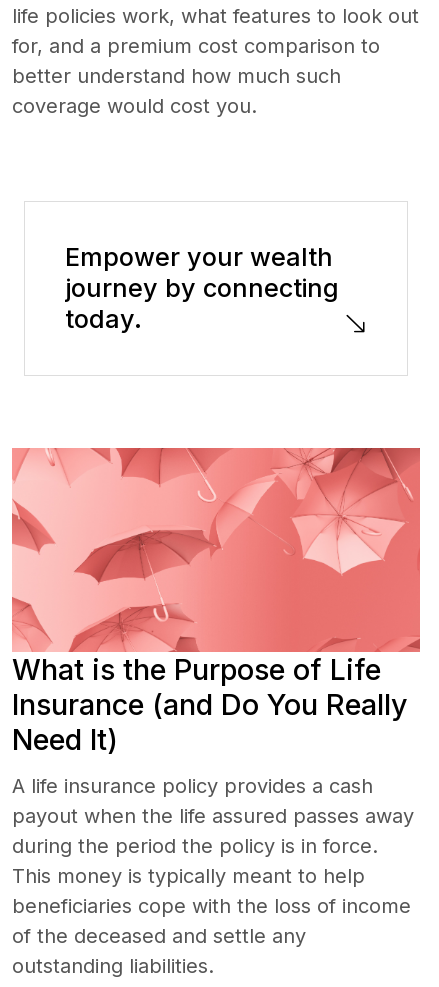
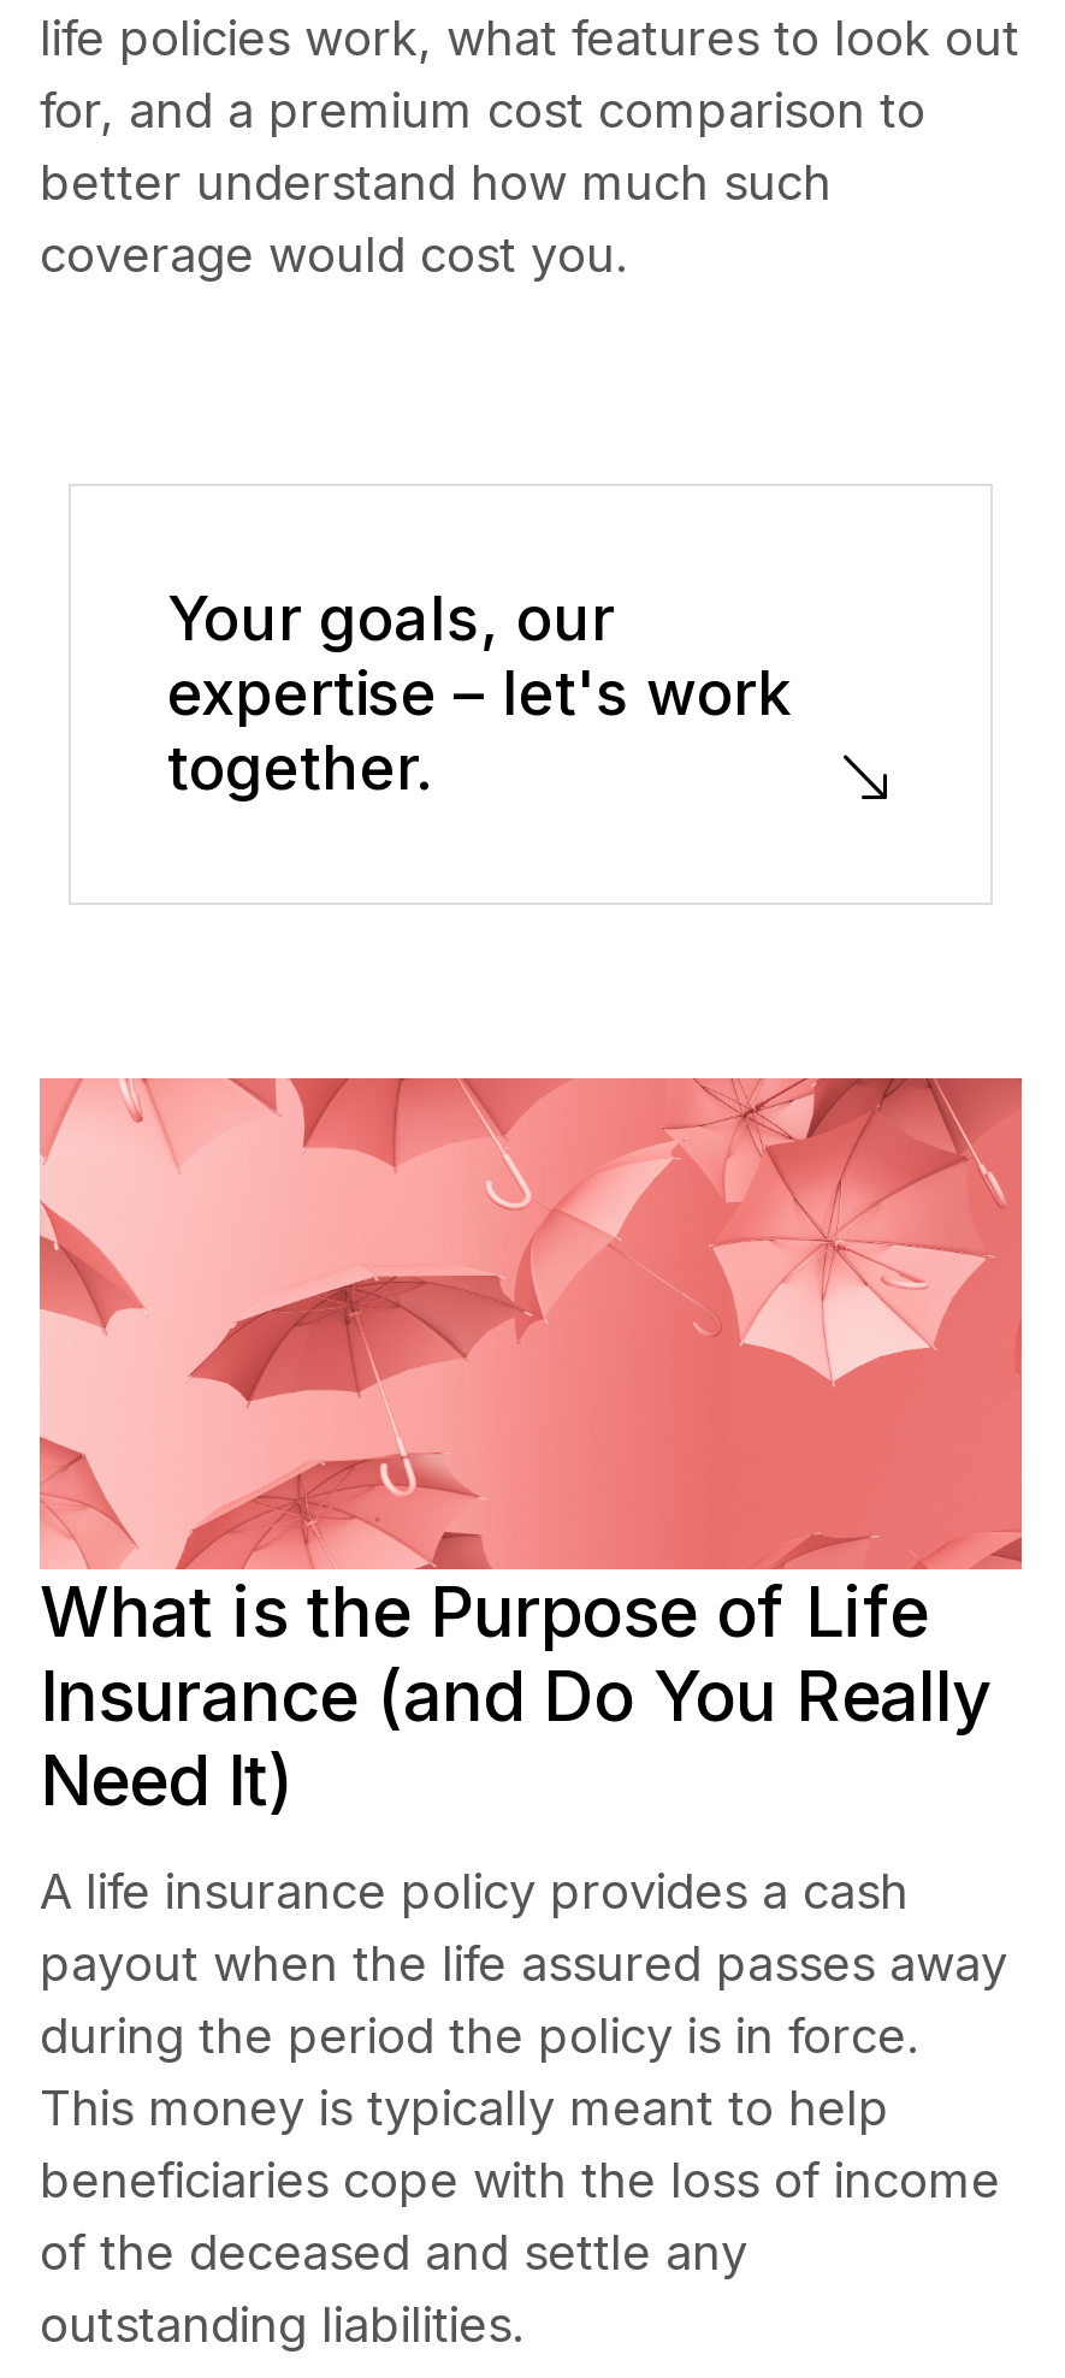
[65,242,339,334] Empower your wealth | journey by connecting | today. -> [167,583,791,804] Your goals, our | expertise – let's work | together.

